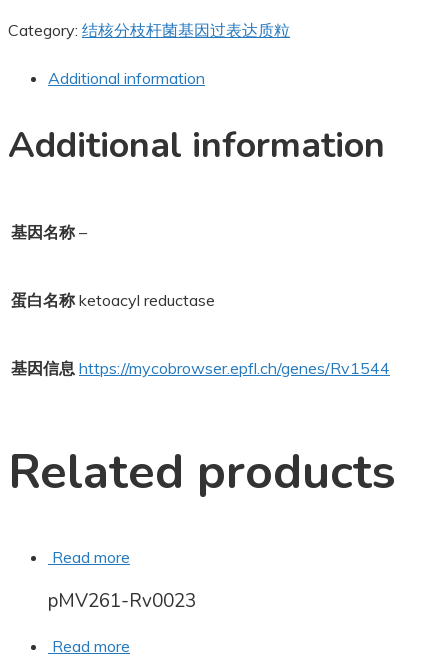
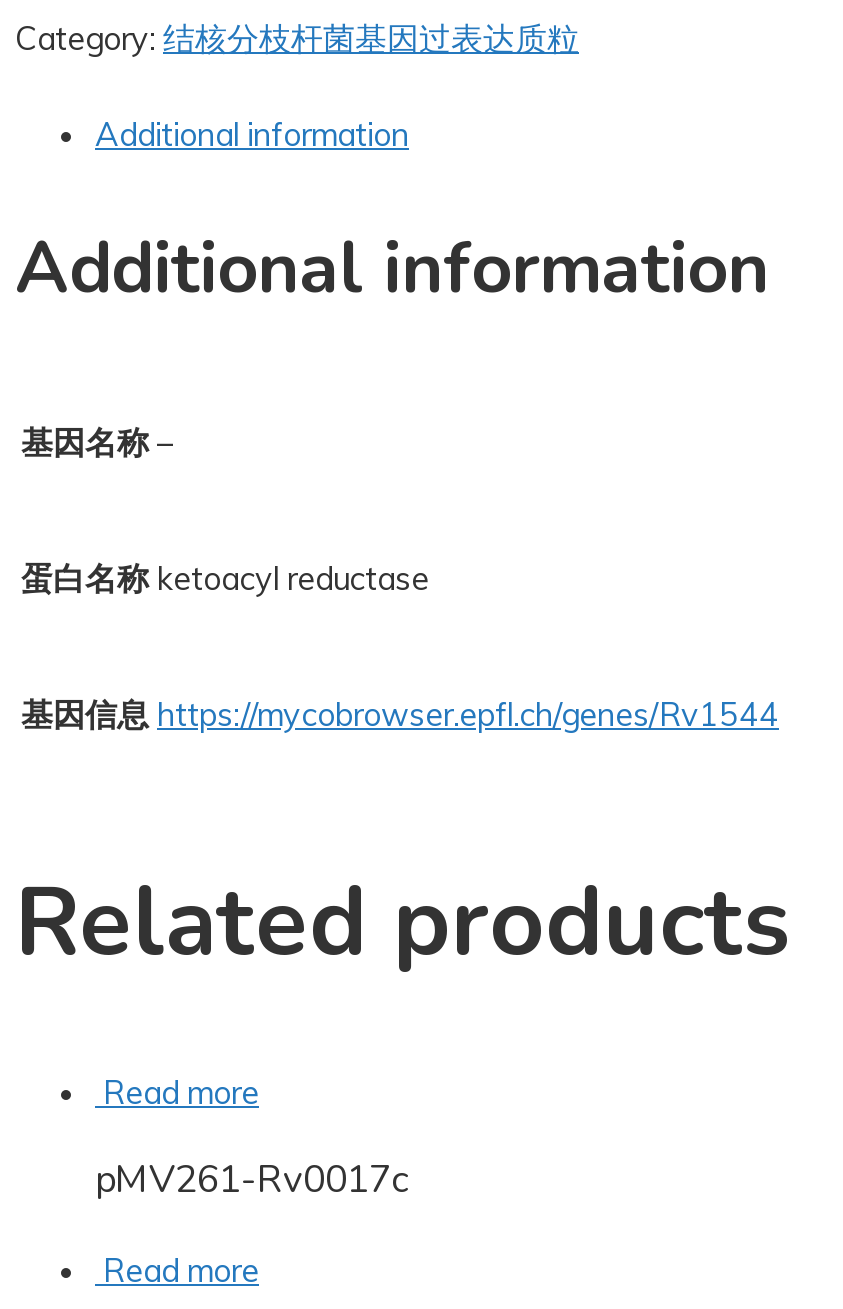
[48,588,196,614] pMV261-Rv0023 -> [95,1155,409,1207] pMV261-Rv0017c

